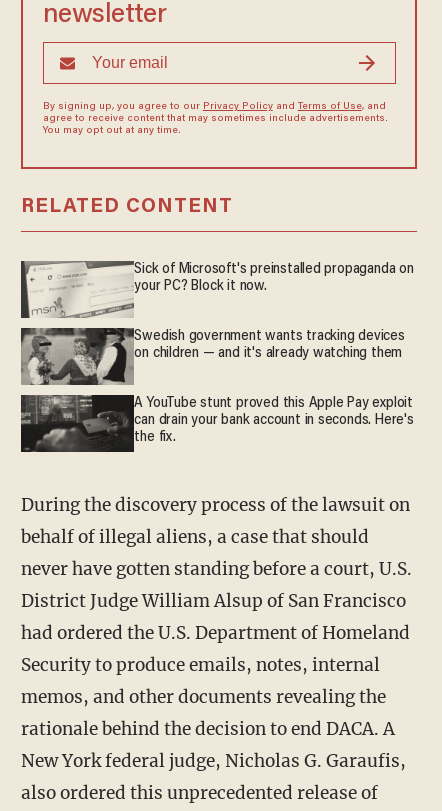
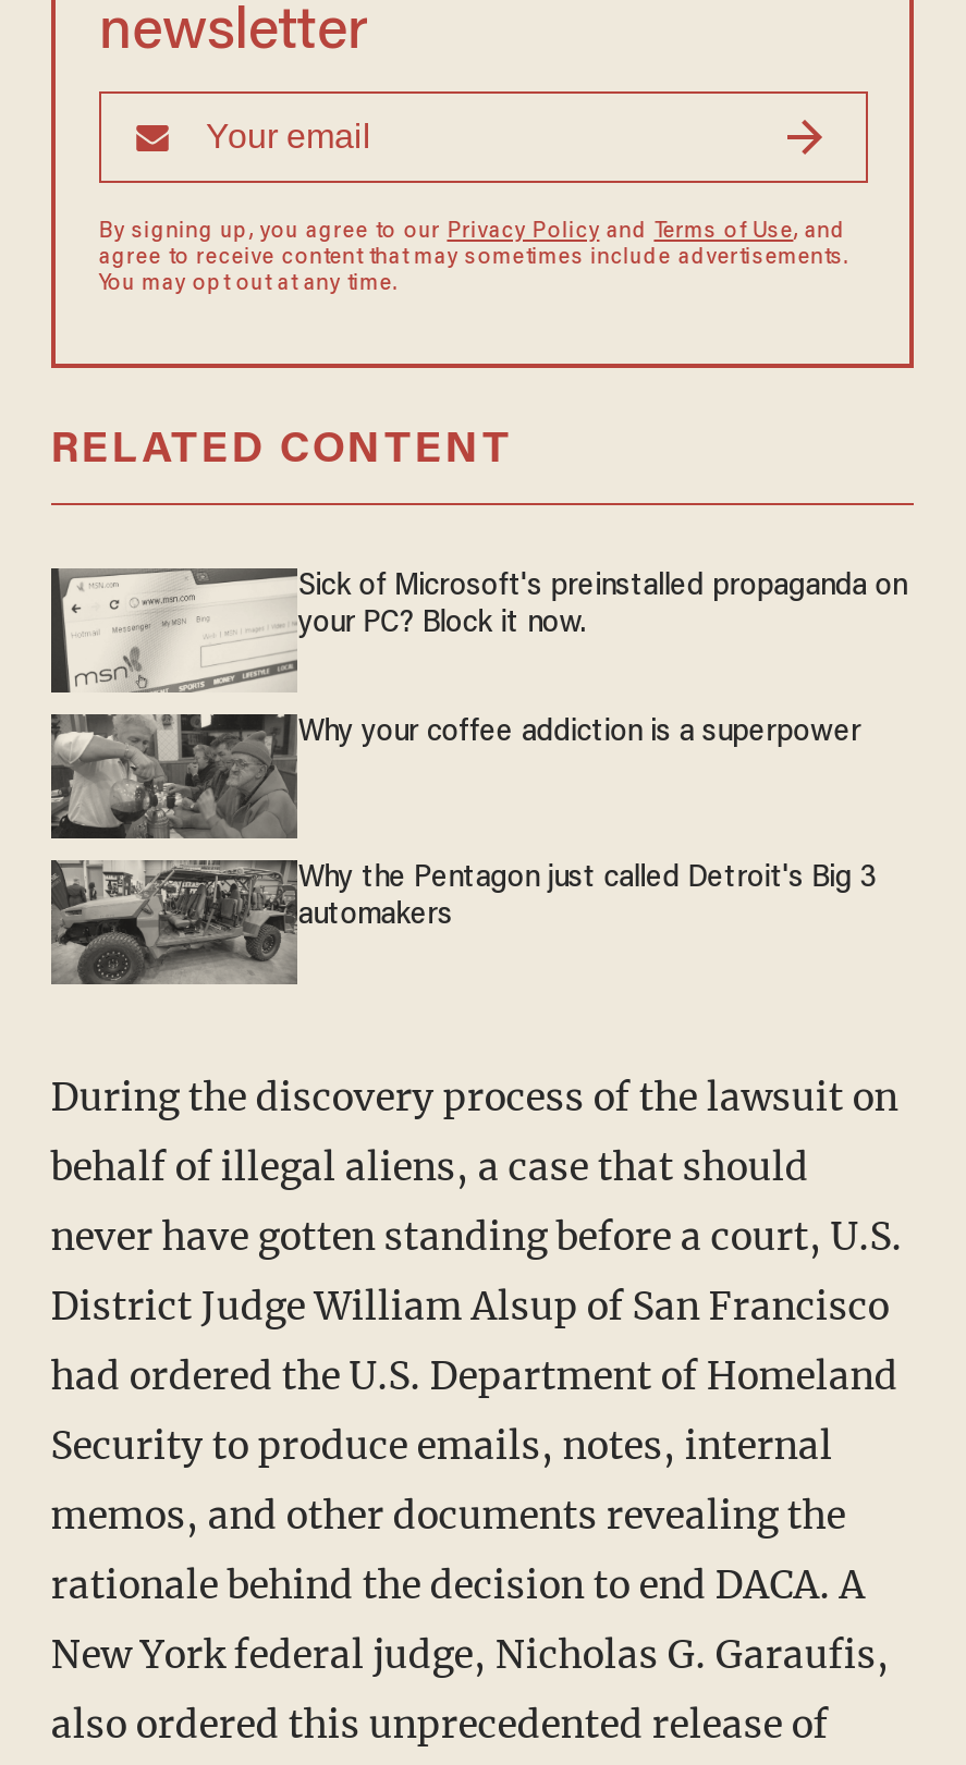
[22,327,405,385] [image] | Swedish government wants tracking devices | on children — and it's already watching them -> [51,714,861,841] [image] | Why your coffee addiction is a superpower
[21,394,414,452] [image] | A YouTube stunt proved this Apple Pay exploit | can drain your bank account in seconds. Here's | the fix. -> [49,858,877,986] [image] | Why the Pentagon just called Detroit's Big 3 | automakers

